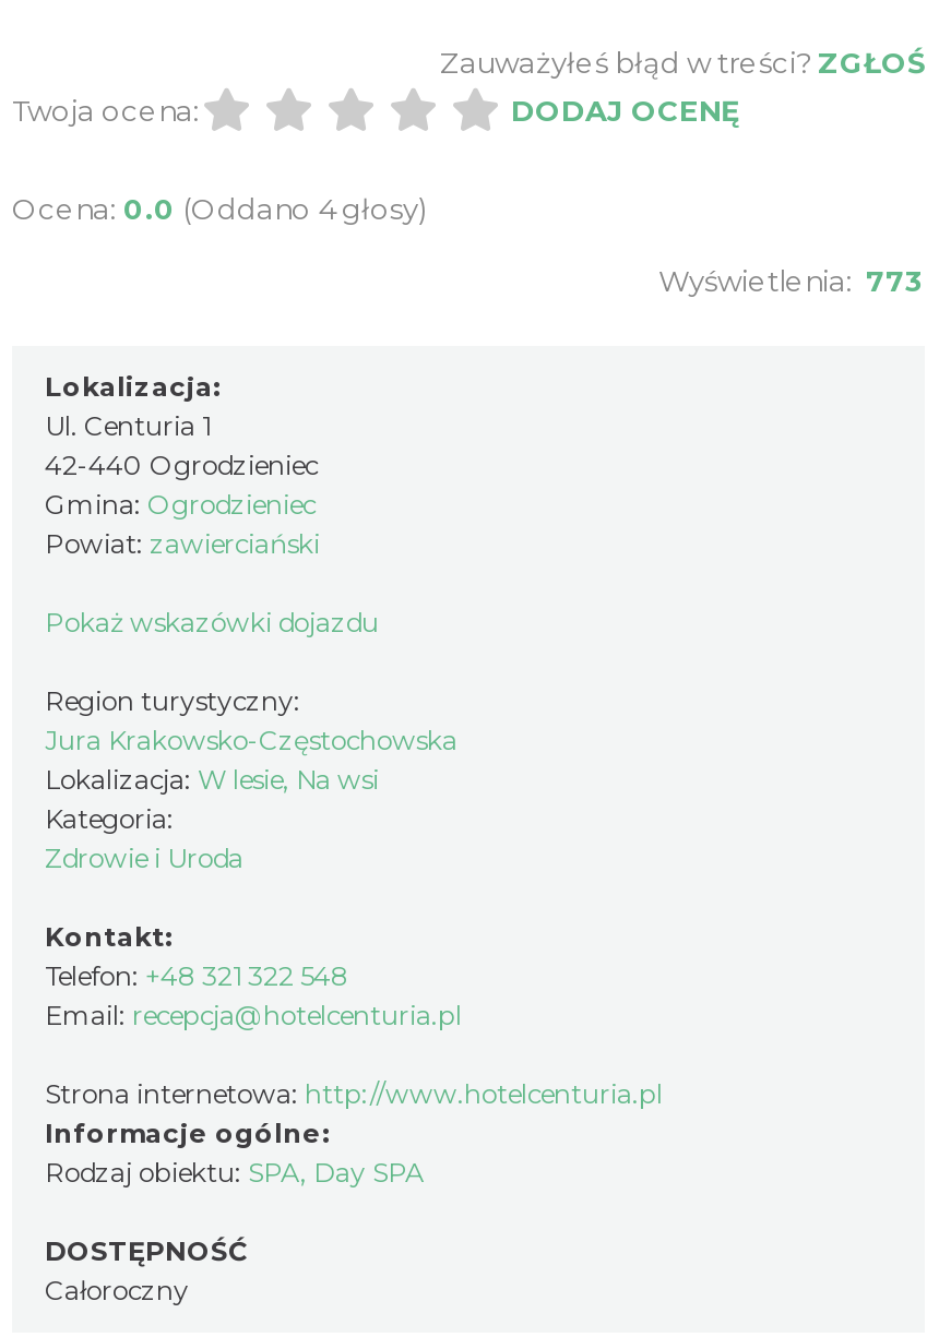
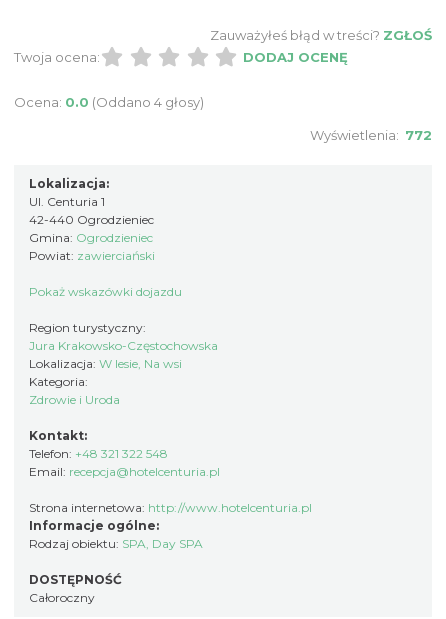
[658,263,925,298] Wyświetlenia: 773 -> [310,127,432,143] Wyświetlenia: 772

